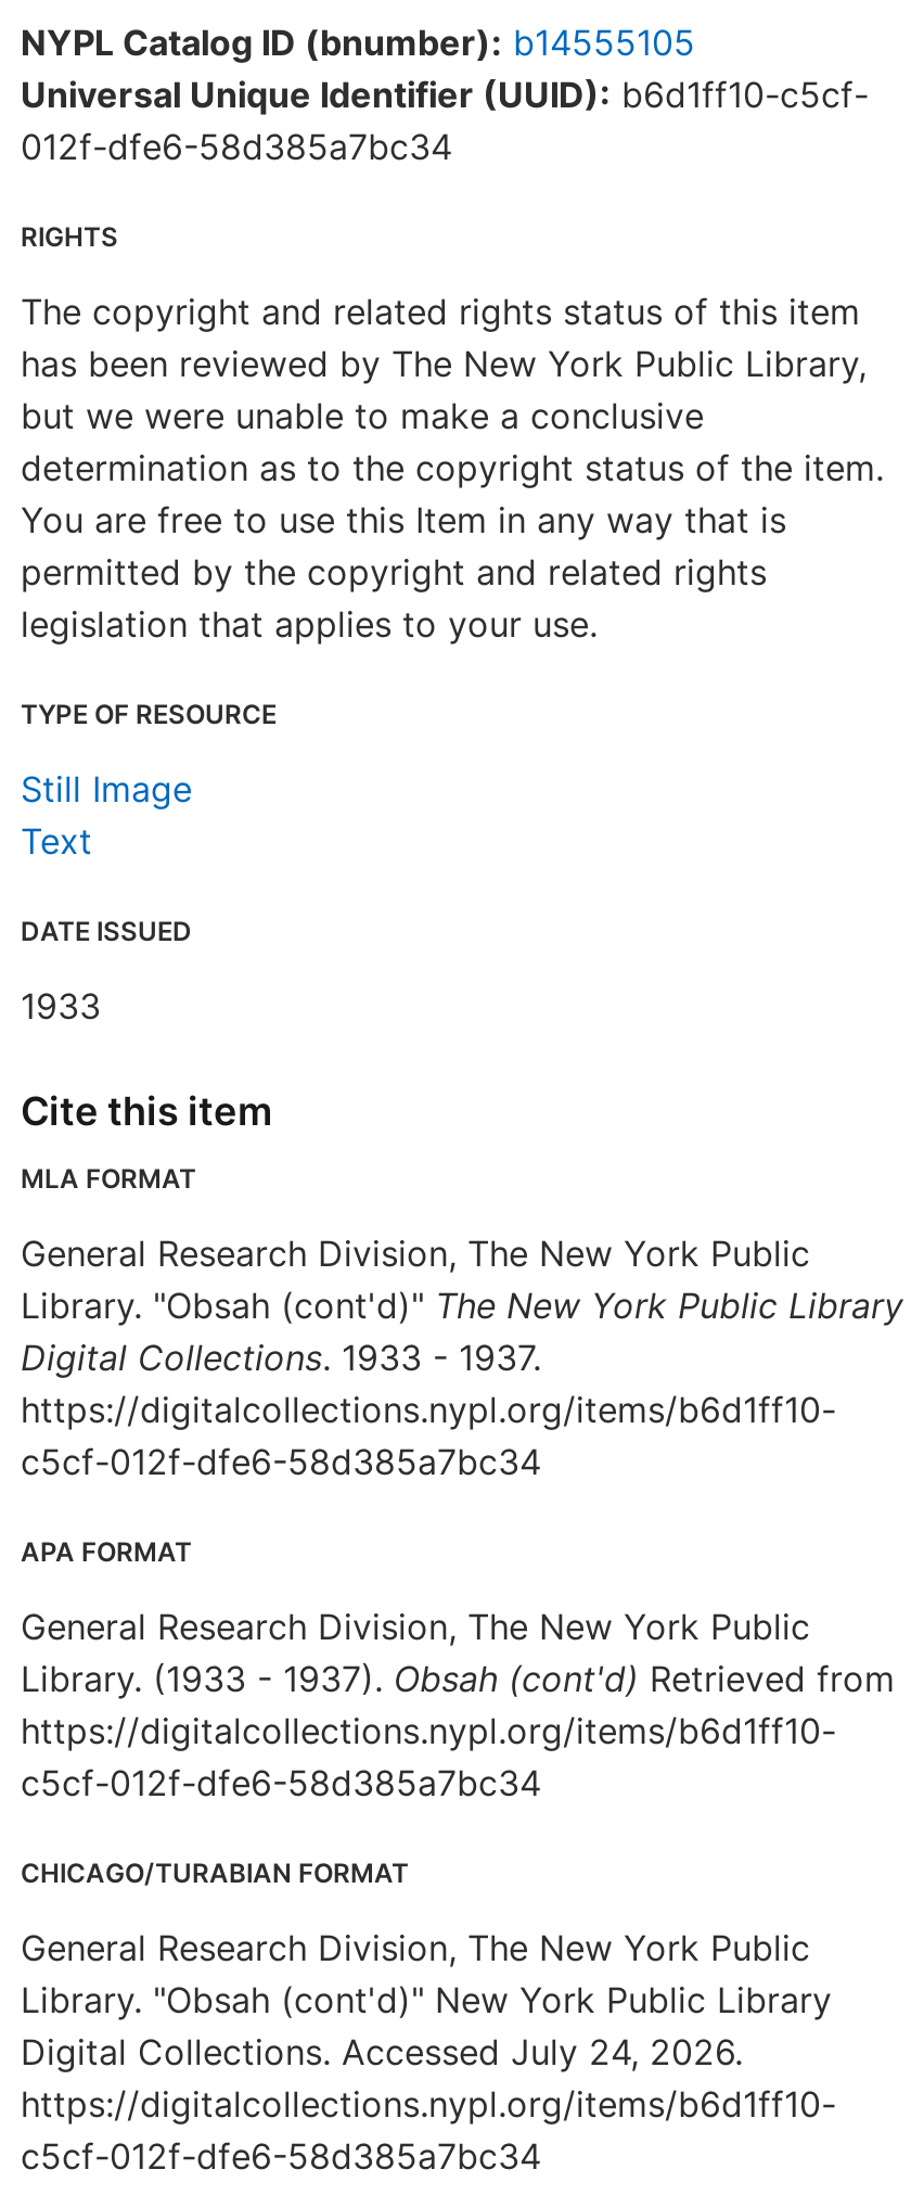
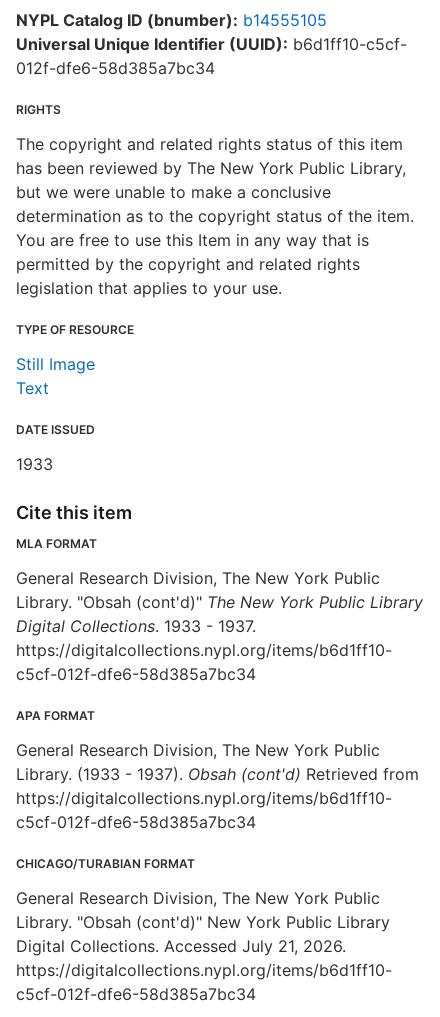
[21,2030,743,2073] Digital Collections. Accessed July 24, 2026. -> [16,936,346,956] Digital Collections. Accessed July 21, 2026.

